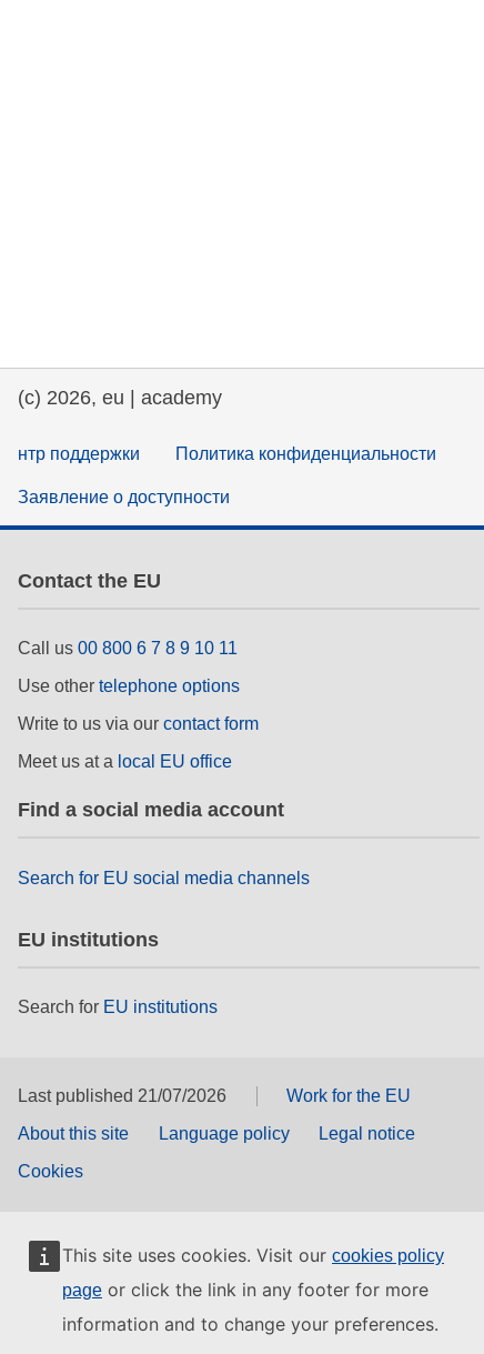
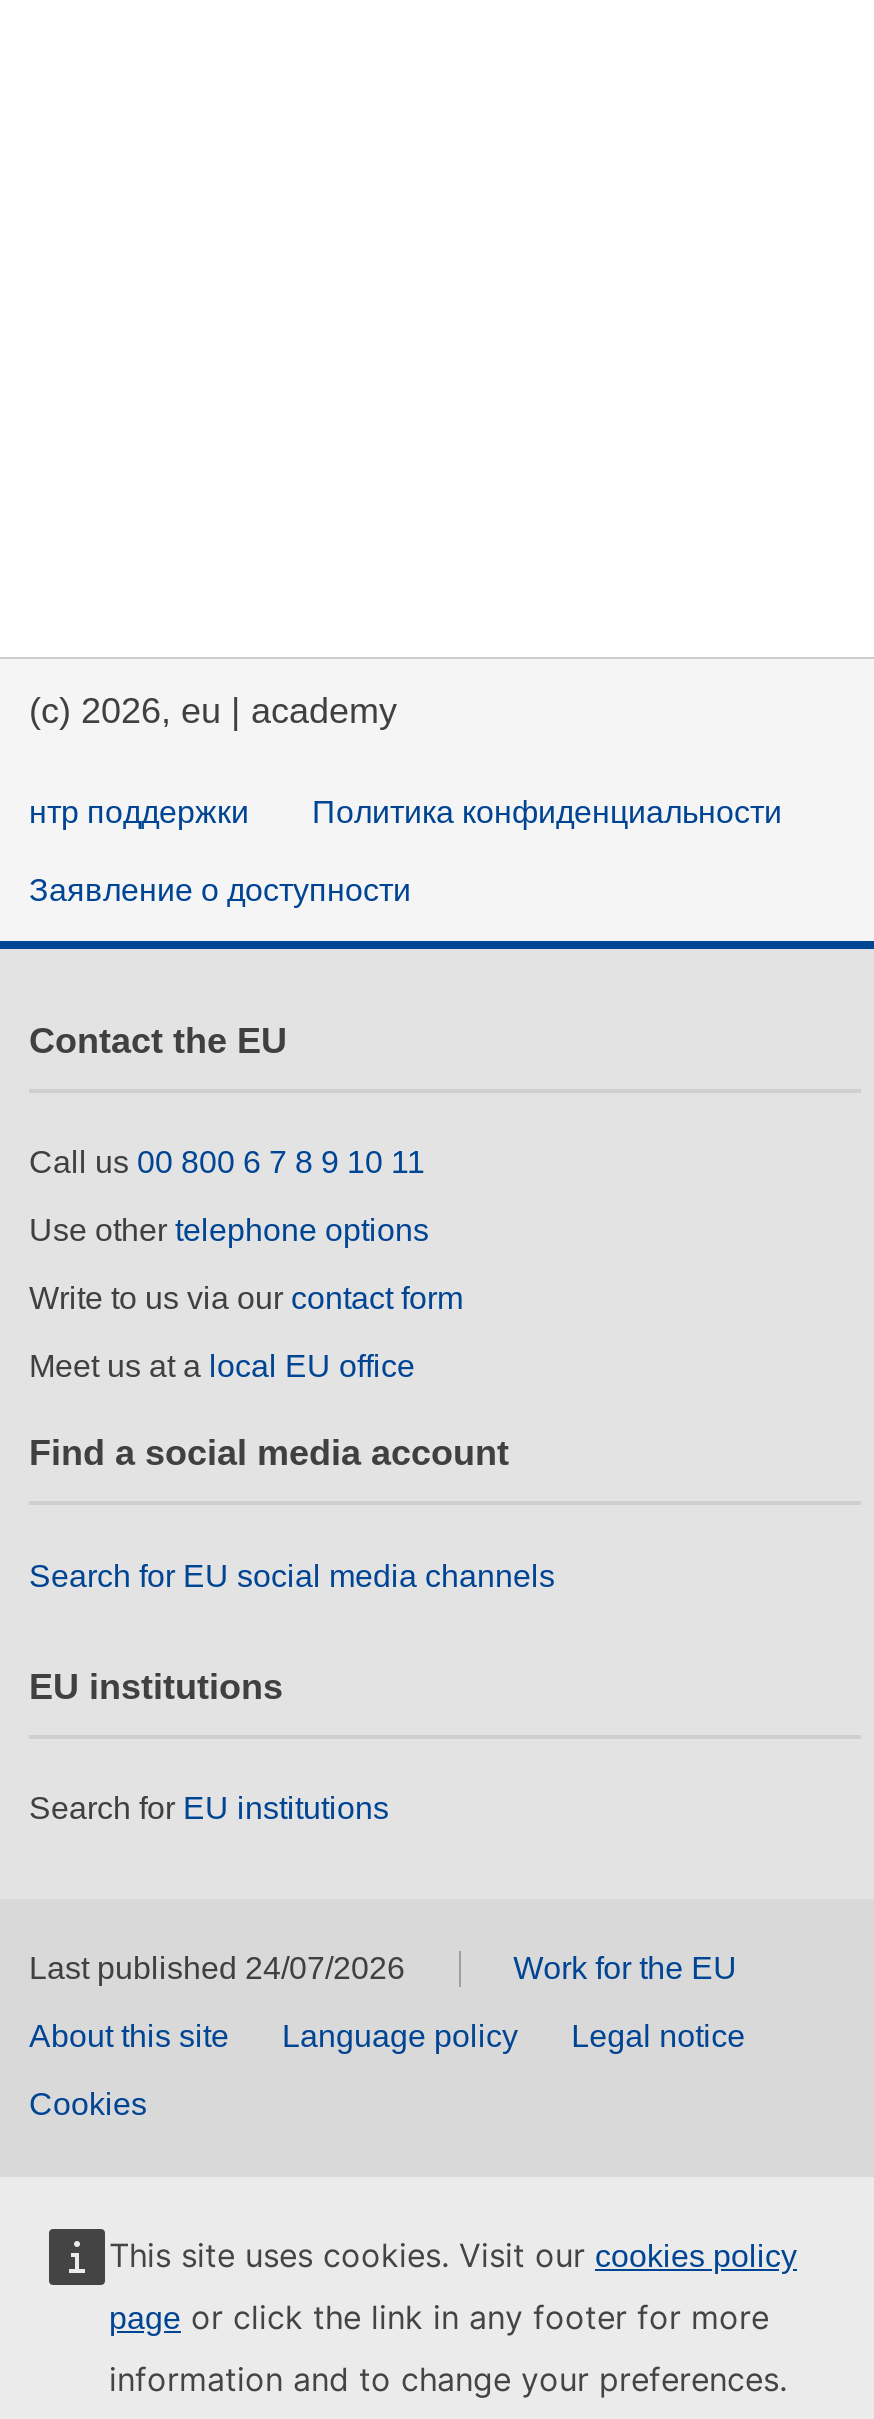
[18,1087,226,1106] Last published 21/07/2026 -> [29,1952,405,1986] Last published 24/07/2026

